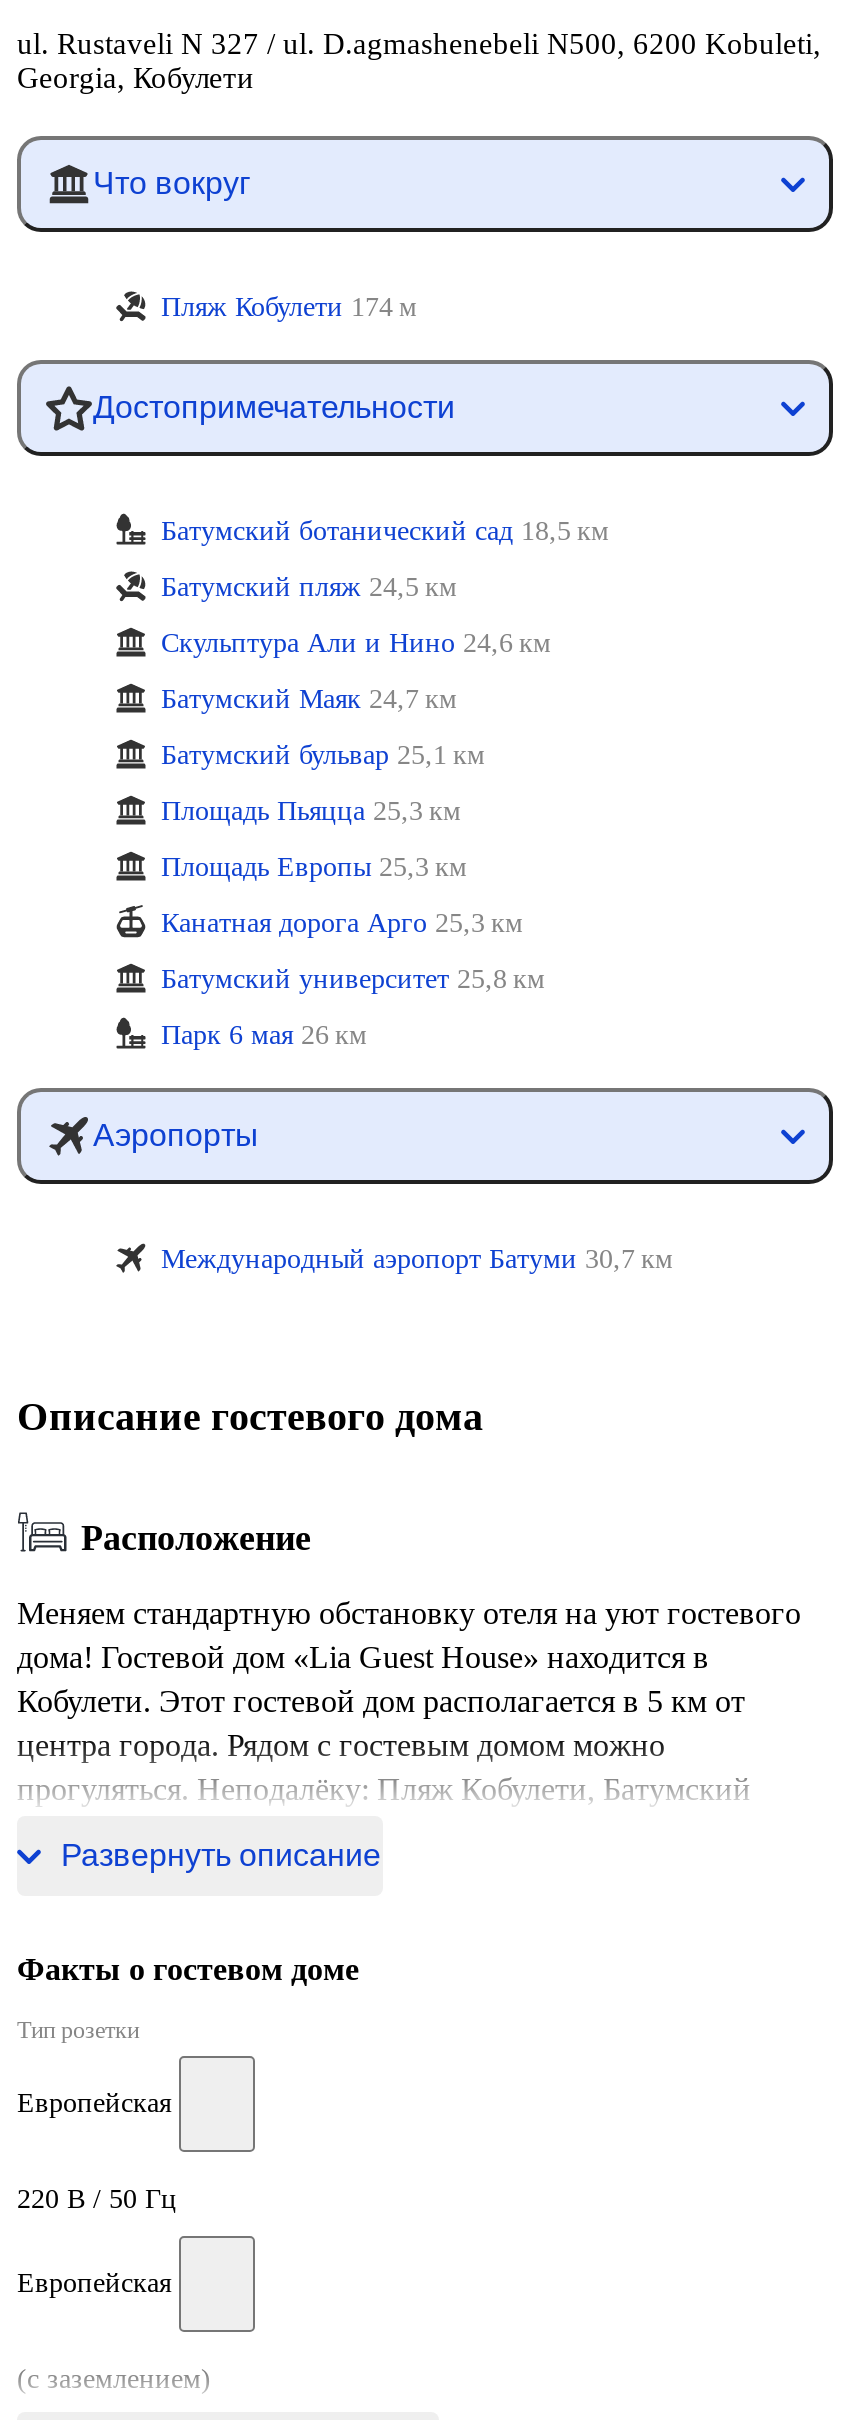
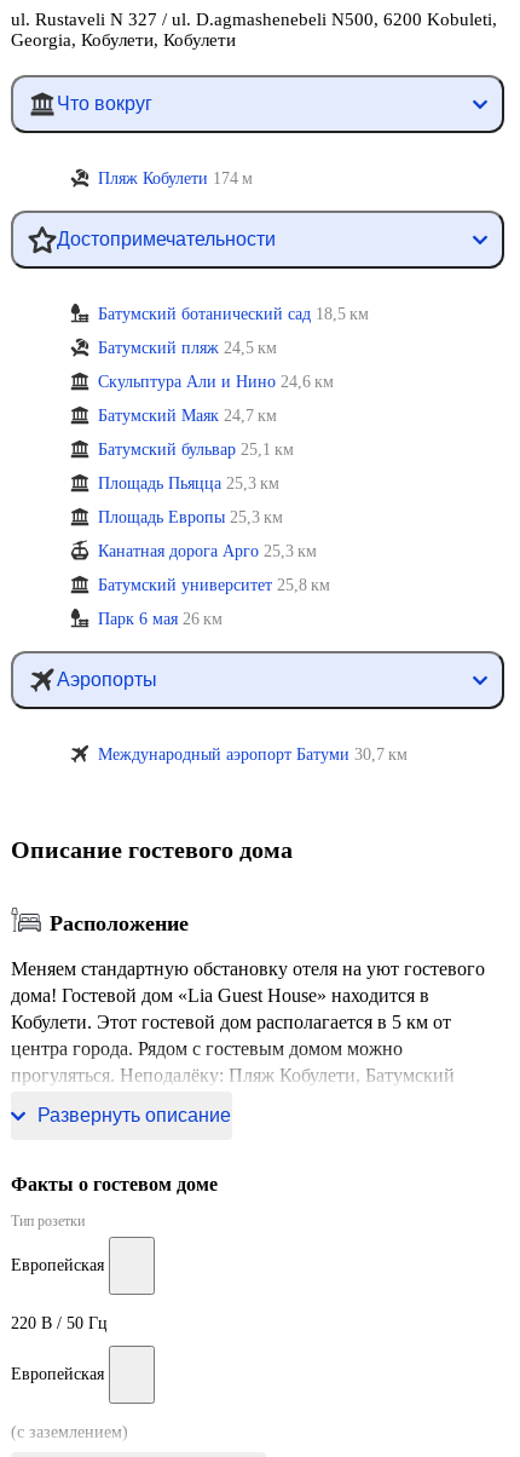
[17,63,253,95] Georgia, Кобулети -> [11,31,236,50] Georgia, Кобулети, Кобулети

